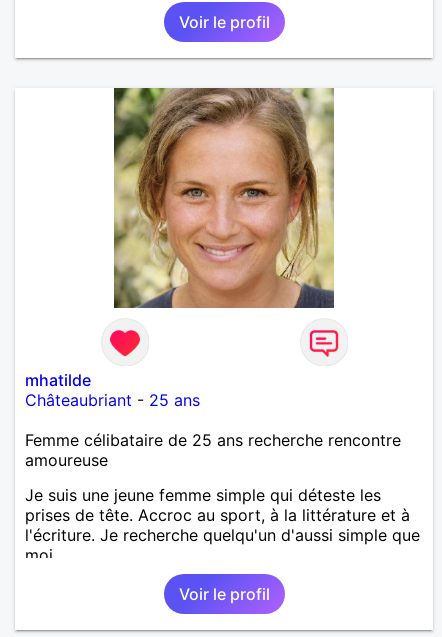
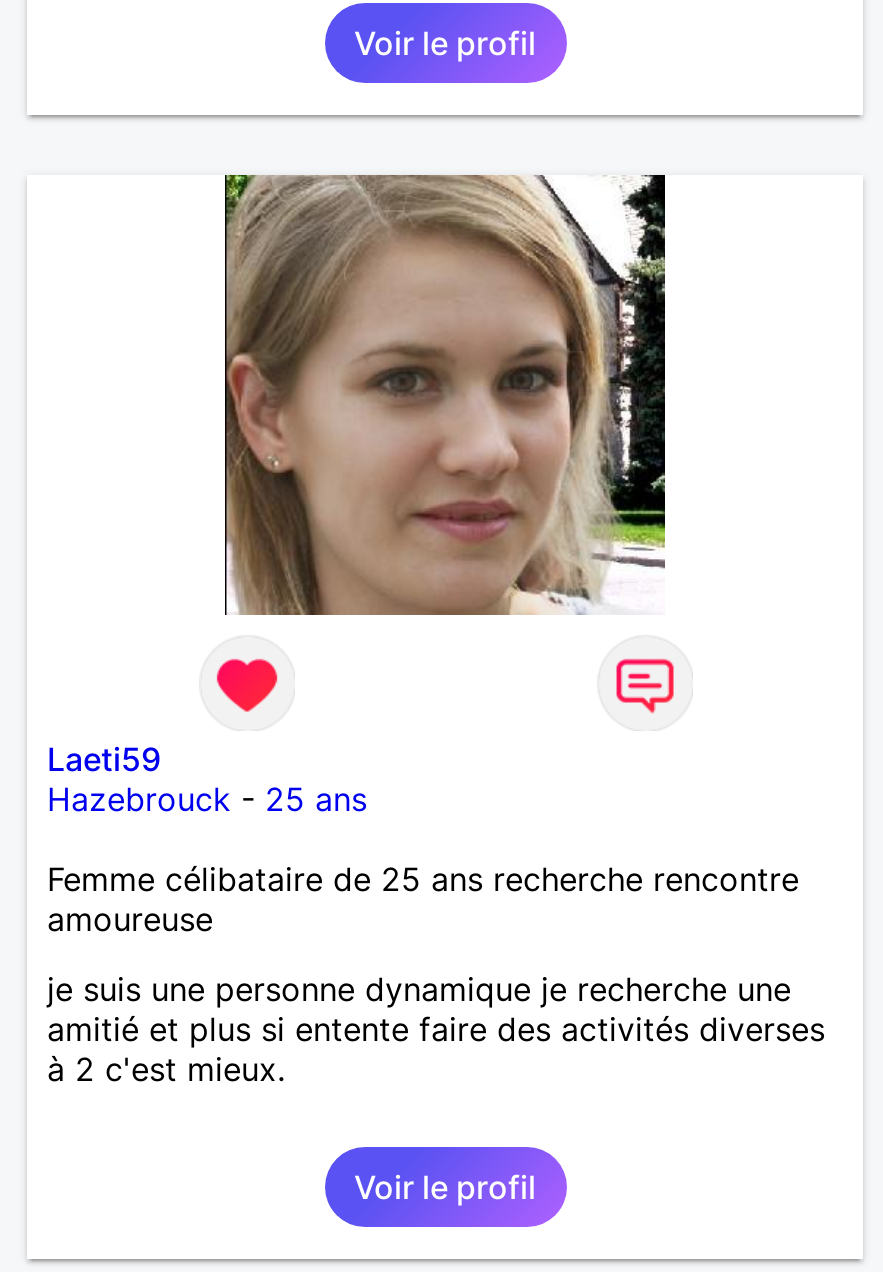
[113,87,335,309] [image] -> [223,173,667,615] [image]
[25,370,200,410] mhatilde | Châteaubriant - 25 ans -> [47,739,367,819] Laeti59 | Hazebrouck - 25 ans
[25,485,420,565] Je suis une jeune femme simple qui déteste les | prises de tête. Accroc au sport, à la littérature et à | l'écriture. Je recherche quelqu'un d'aussi simple que | moi. -> [47,969,825,1089] je suis une personne dynamique je recherche une | amitié et plus si entente faire des activités diverses | à 2 c'est mieux.

